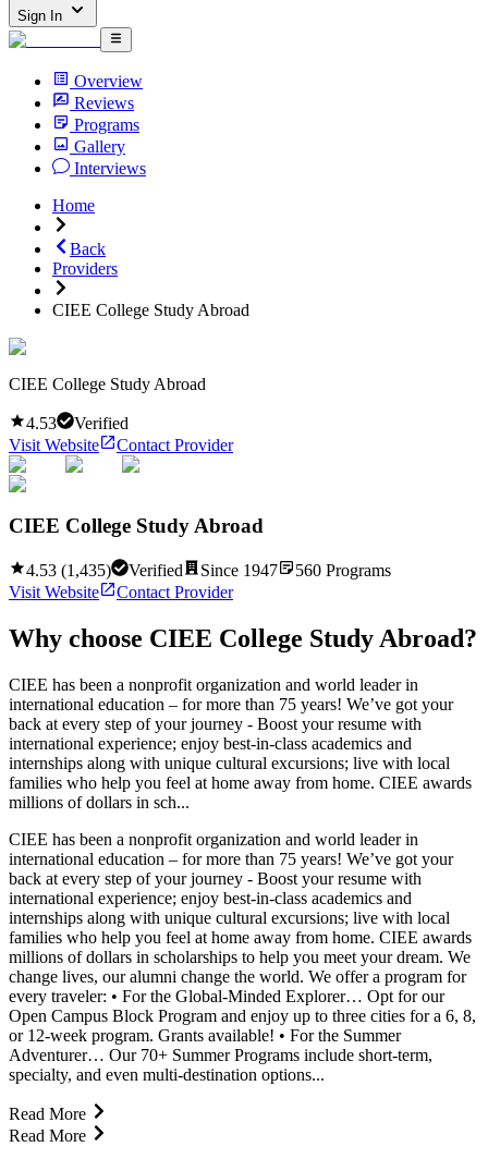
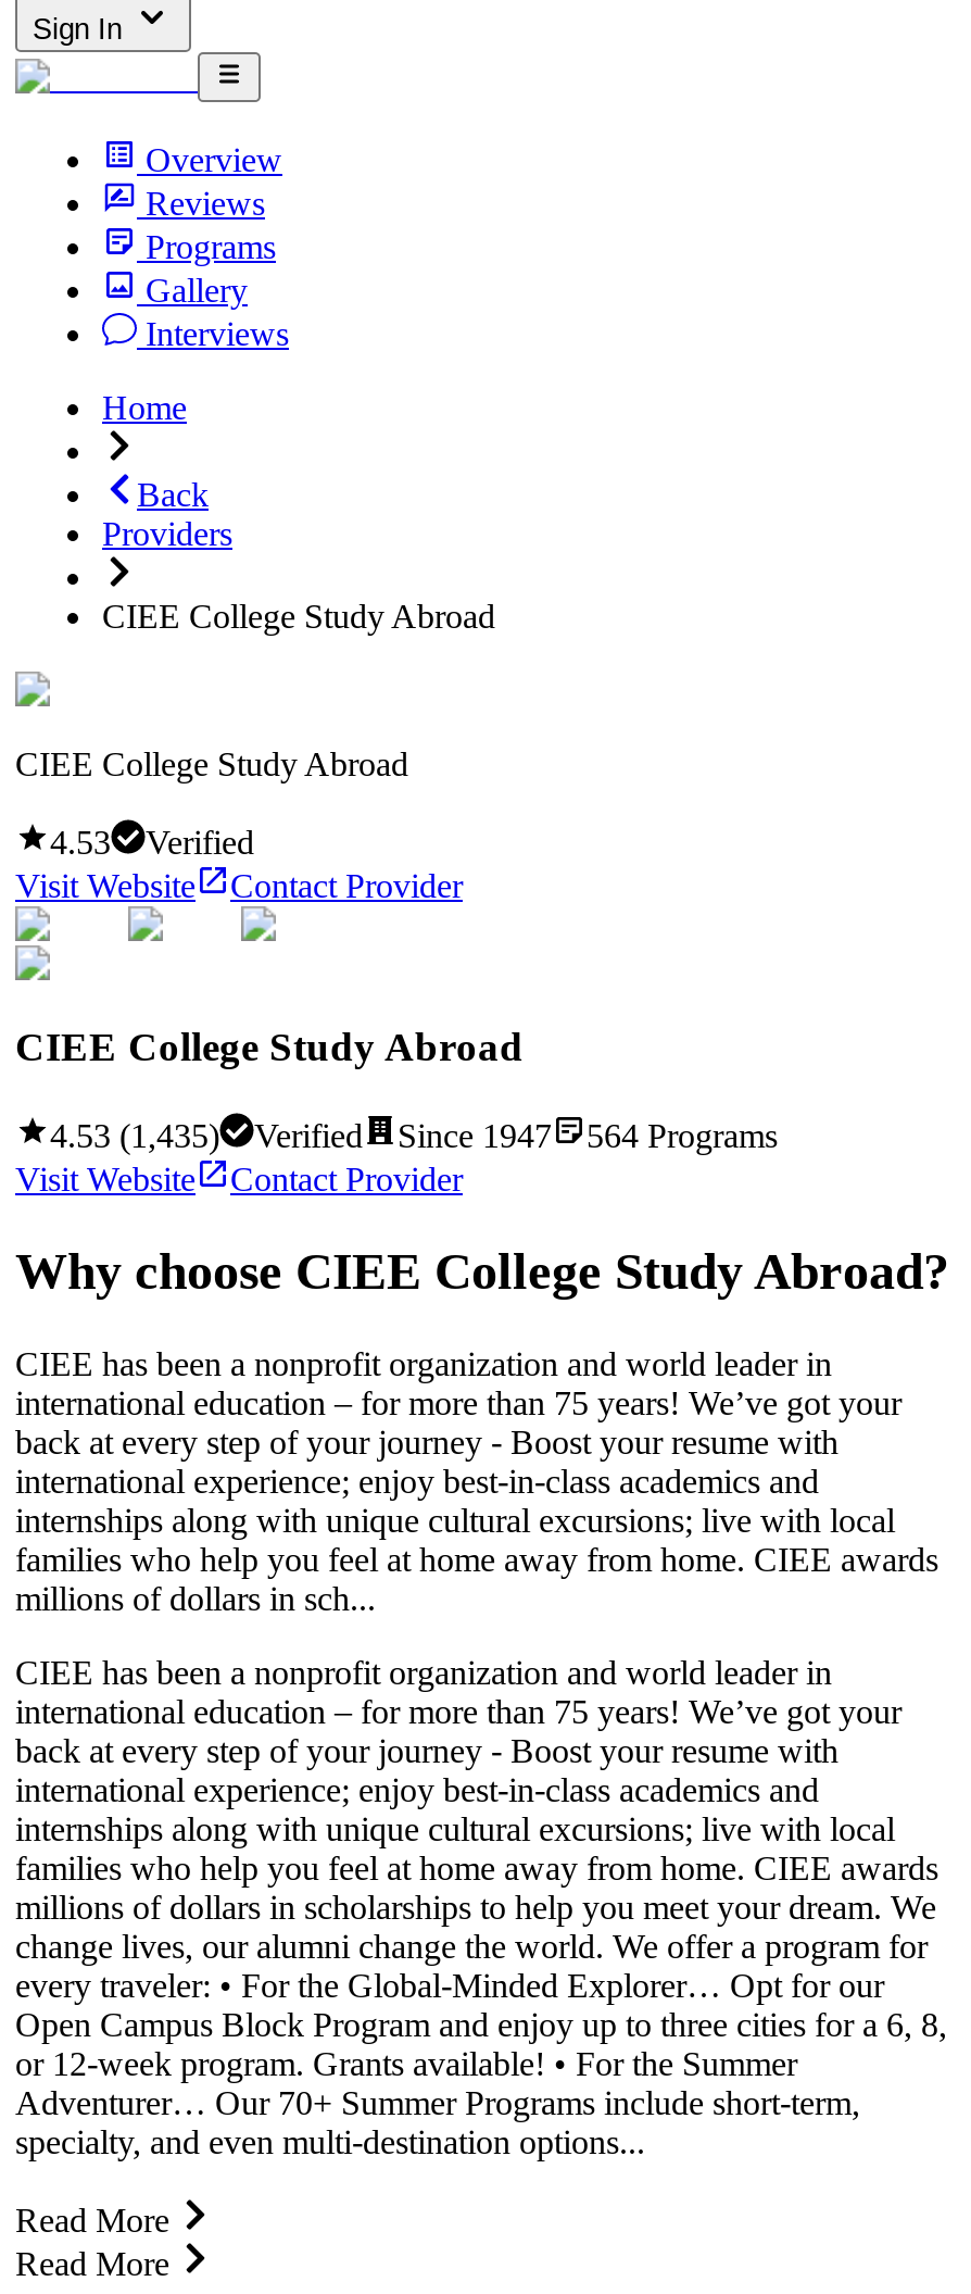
[26,561,391,580] 4.53 (1,435) Verified Since 1947 560 Programs -> [50,1117,778,1154] 4.53 (1,435) Verified Since 1947 564 Programs

